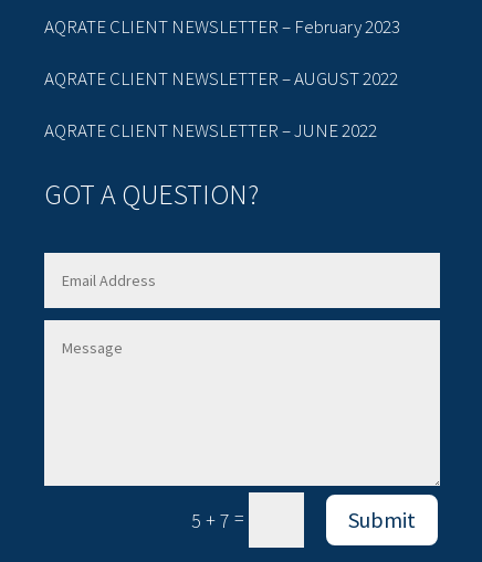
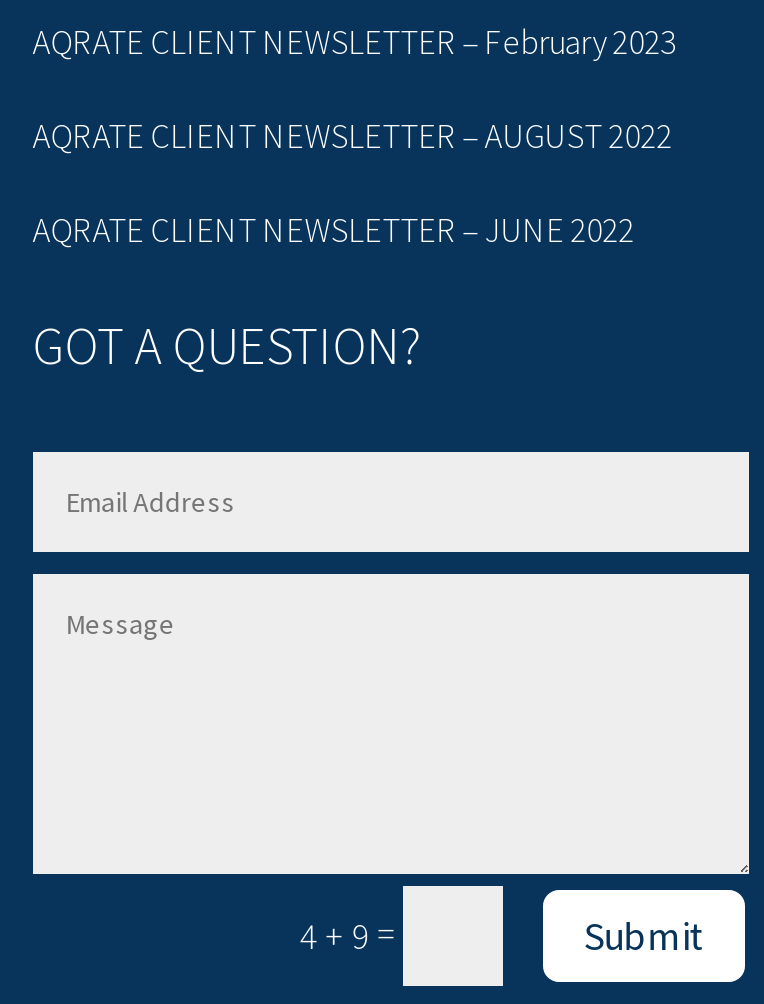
[191,505,249,533] 5 + 7 = -> [299,909,403,959] 4 + 9 =

